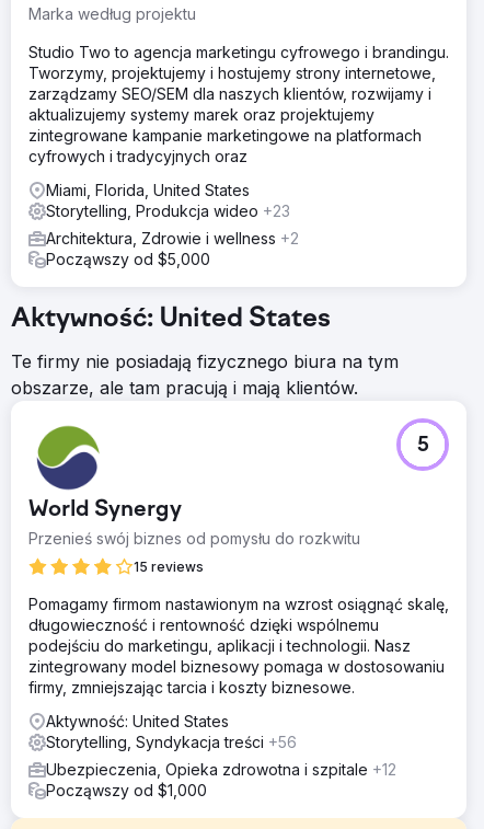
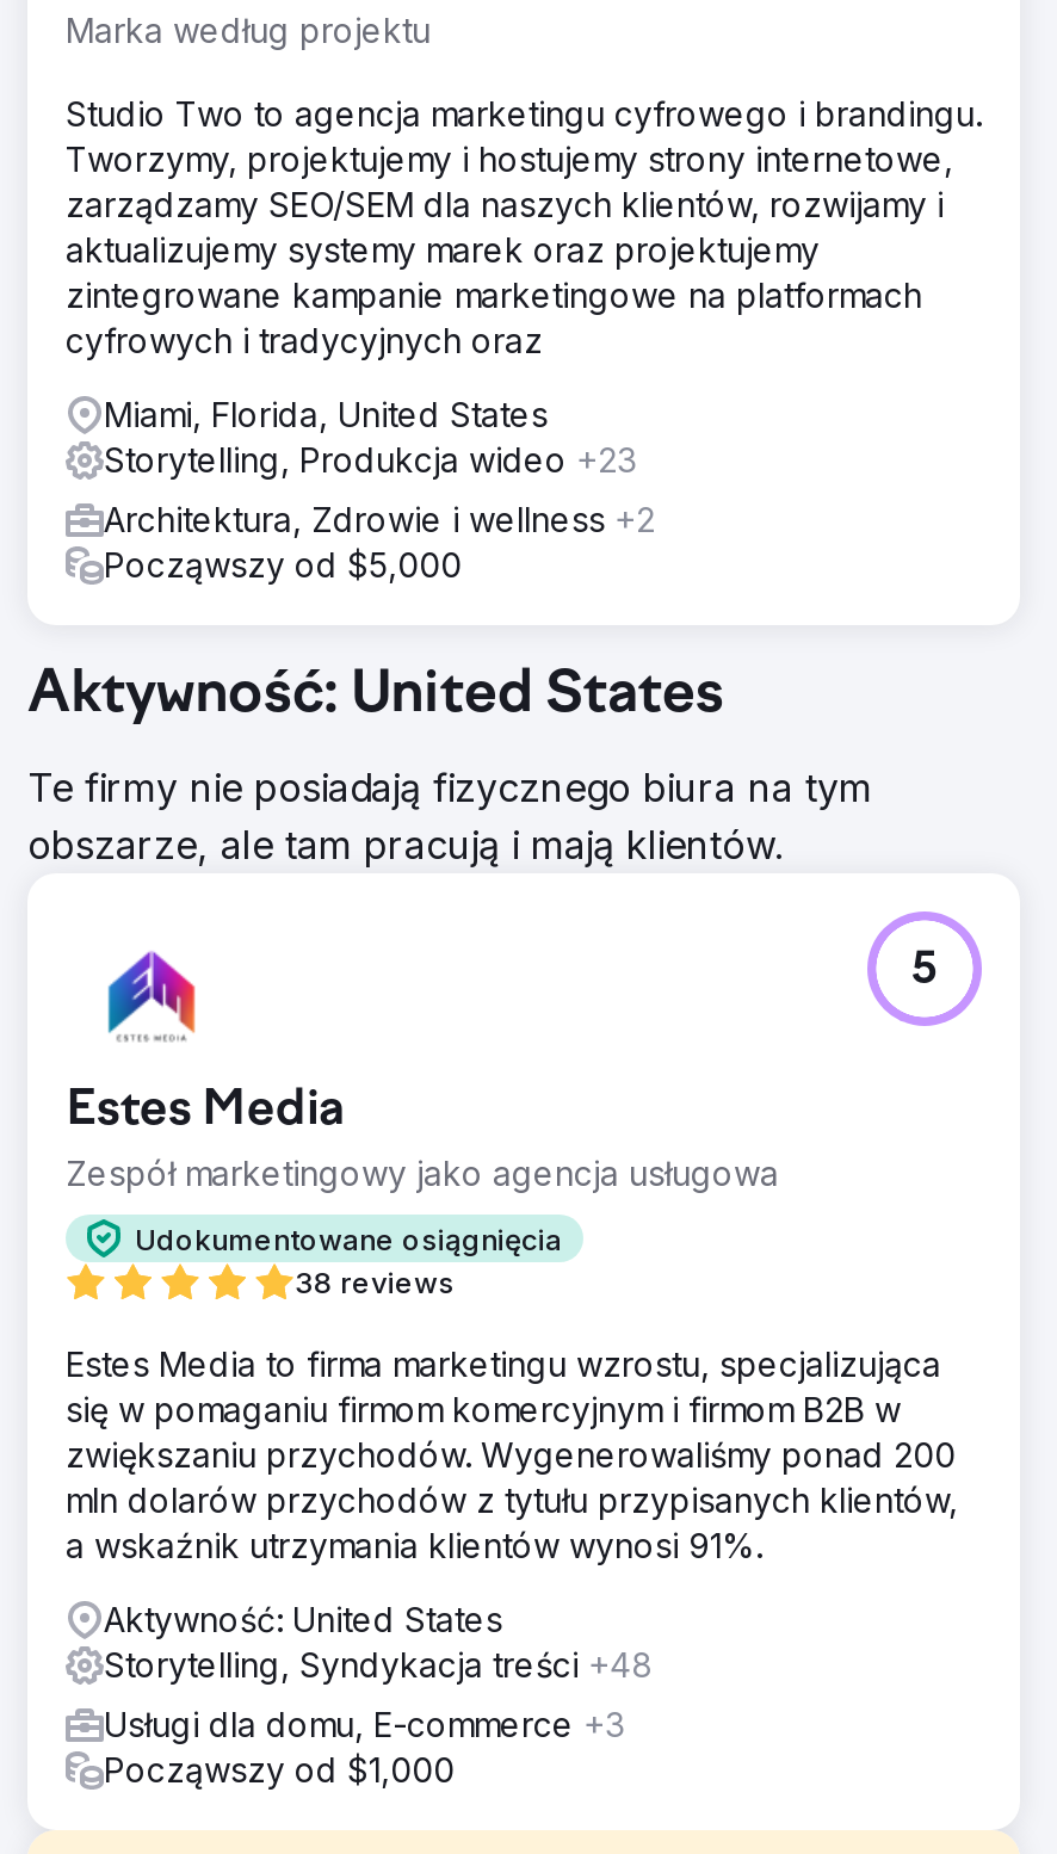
[28,425,360,548] [image] | World Synergy | Przenieś swój biznes od pomysłu do rozkwitu -> [66,928,779,1193] [image] | Estes Media | Zespół marketingowy jako agencja usługowa
[134,559,204,575] 15 reviews -> [135,1220,562,1300] Udokumentowane osiągnięcia | 38 reviews
[28,595,449,696] Pomagamy firmom nastawionym na wzrost osiągnąć skalę, | długowieczność i rentowność dzięki wspólnemu | podejściu do marketingu, aplikacji i technologii. Nasz | zintegrowany model biznesowy pomaga w dostosowaniu | firmy, zmniejszając tarcia i koszty biznesowe. -> [66,1343,958,1565] Estes Media to firma marketingu wzrostu, specjalizująca | się w pomaganiu firmom komercyjnym i firmom B2B w | zwiększaniu przychodów. Wygenerowaliśmy ponad 200 | mln dolarów przychodów z tytułu przypisanych klientów, | a wskaźnik utrzymania klientów wynosi 91%.
[46,733,297,751] Storytelling, Syndykacja treści +56 -> [104,1644,653,1685] Storytelling, Syndykacja treści +48
[46,760,396,779] Ubezpieczenia, Opieka zdrowotna i szpitale +12 -> [104,1704,624,1744] Usługi dla domu, E-commerce +3

